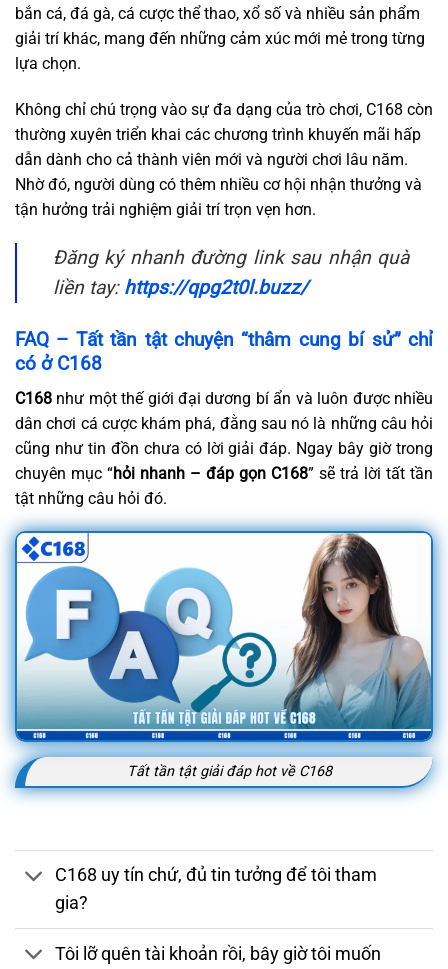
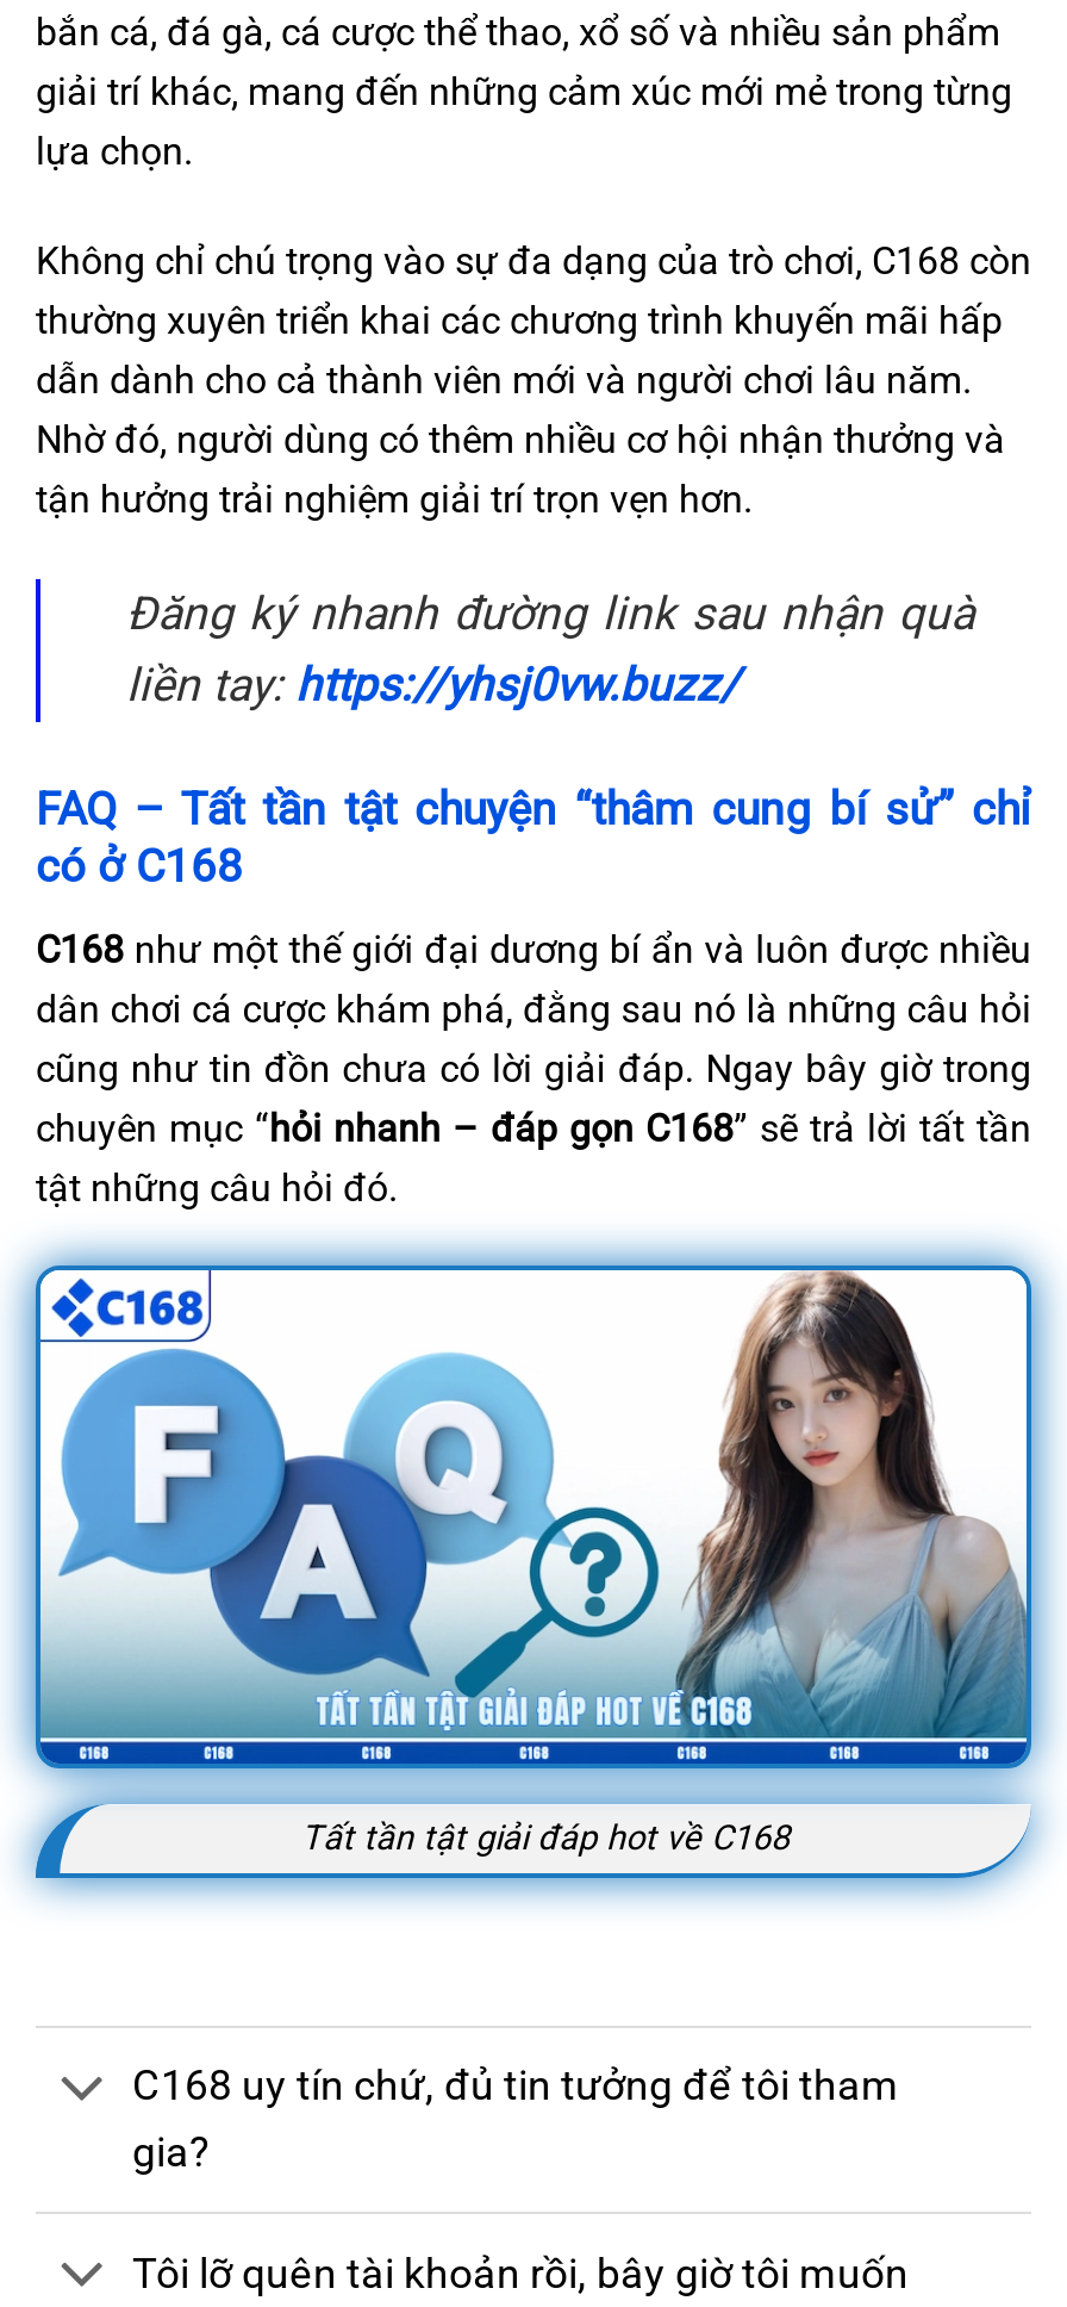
[53,276,308,299] liền tay: https://qpg2t0l.buzz/ -> [126,658,738,713] liền tay: https://yhsj0vw.buzz/

